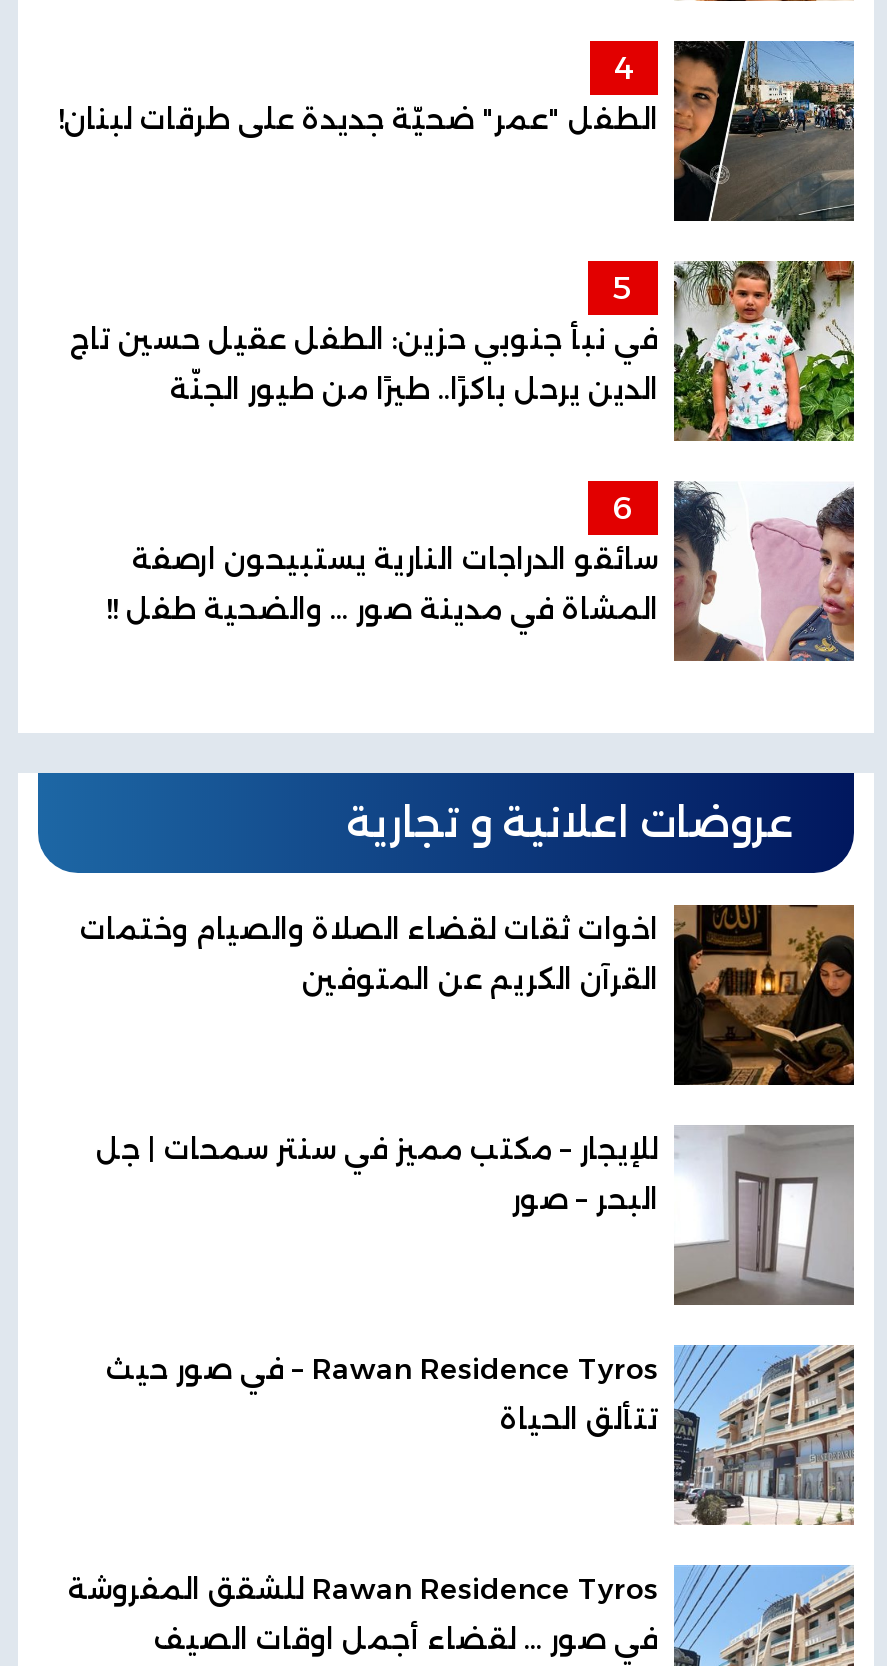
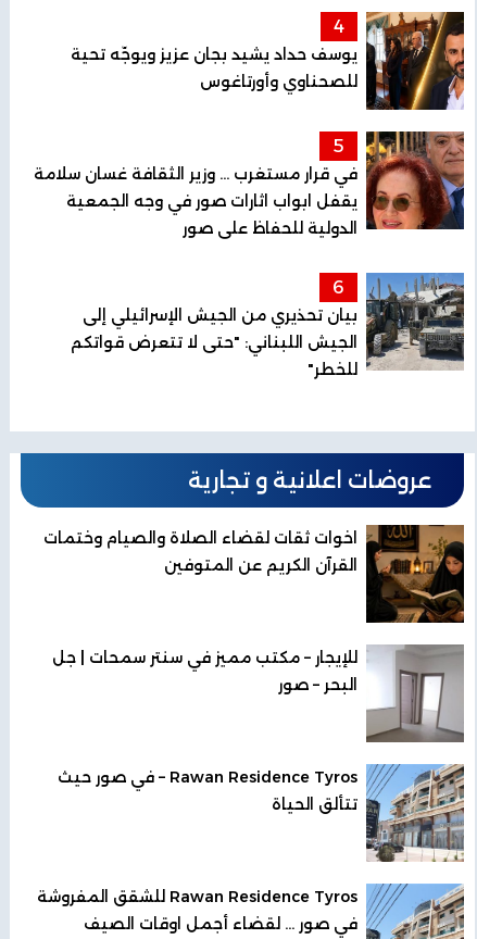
[58,38,856,222] [image] | الطفل "عمر" ضحيّة جديدة على طرقات لبنان! -> [71,11,465,111] [image] | يوسف حداد يشيد بجان عزيز ويوجّه تحية | للصحناوي وأورتاغوس
[70,260,856,444] [image] | في نبأ جنوبي حزين: الطفل عقيل حسين تاج | الدين يرحل باكرًا.. طيرًا من طيور الجنّة -> [34,130,465,238] [image] | في قرار مستغرب ... وزير الثقافة غسان سلامة | يقفل ابواب اثارات صور في وجه الجمعية | الدولية للحفاظ على صور
[106,480,856,662] [image] | سائقو الدراجات النارية يستبيحون ارصفة | المشاة في مدينة صور ... والضحية طفل !! -> [71,272,465,379] [image] | بيان تحذيري من الجيش الإسرائيلي إلى | الجيش اللبناني: "حتى لا تتعرض قواتكم | للخطر"

